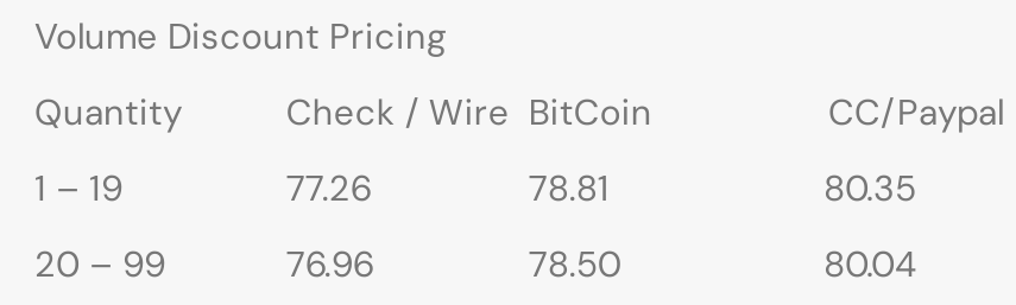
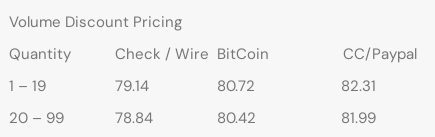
[286,165,372,213] 77.26 -> [115,76,149,96] 79.14
[529,165,609,213] 78.81 -> [217,76,255,96] 80.72
[823,165,916,213] 80.35 -> [341,76,376,96] 82.31
[286,241,374,289] 76.96 -> [115,108,153,128] 78.84
[529,241,621,289] 78.50 -> [217,108,256,128] 80.42
[823,241,916,289] 80.04 -> [341,108,376,128] 81.99

